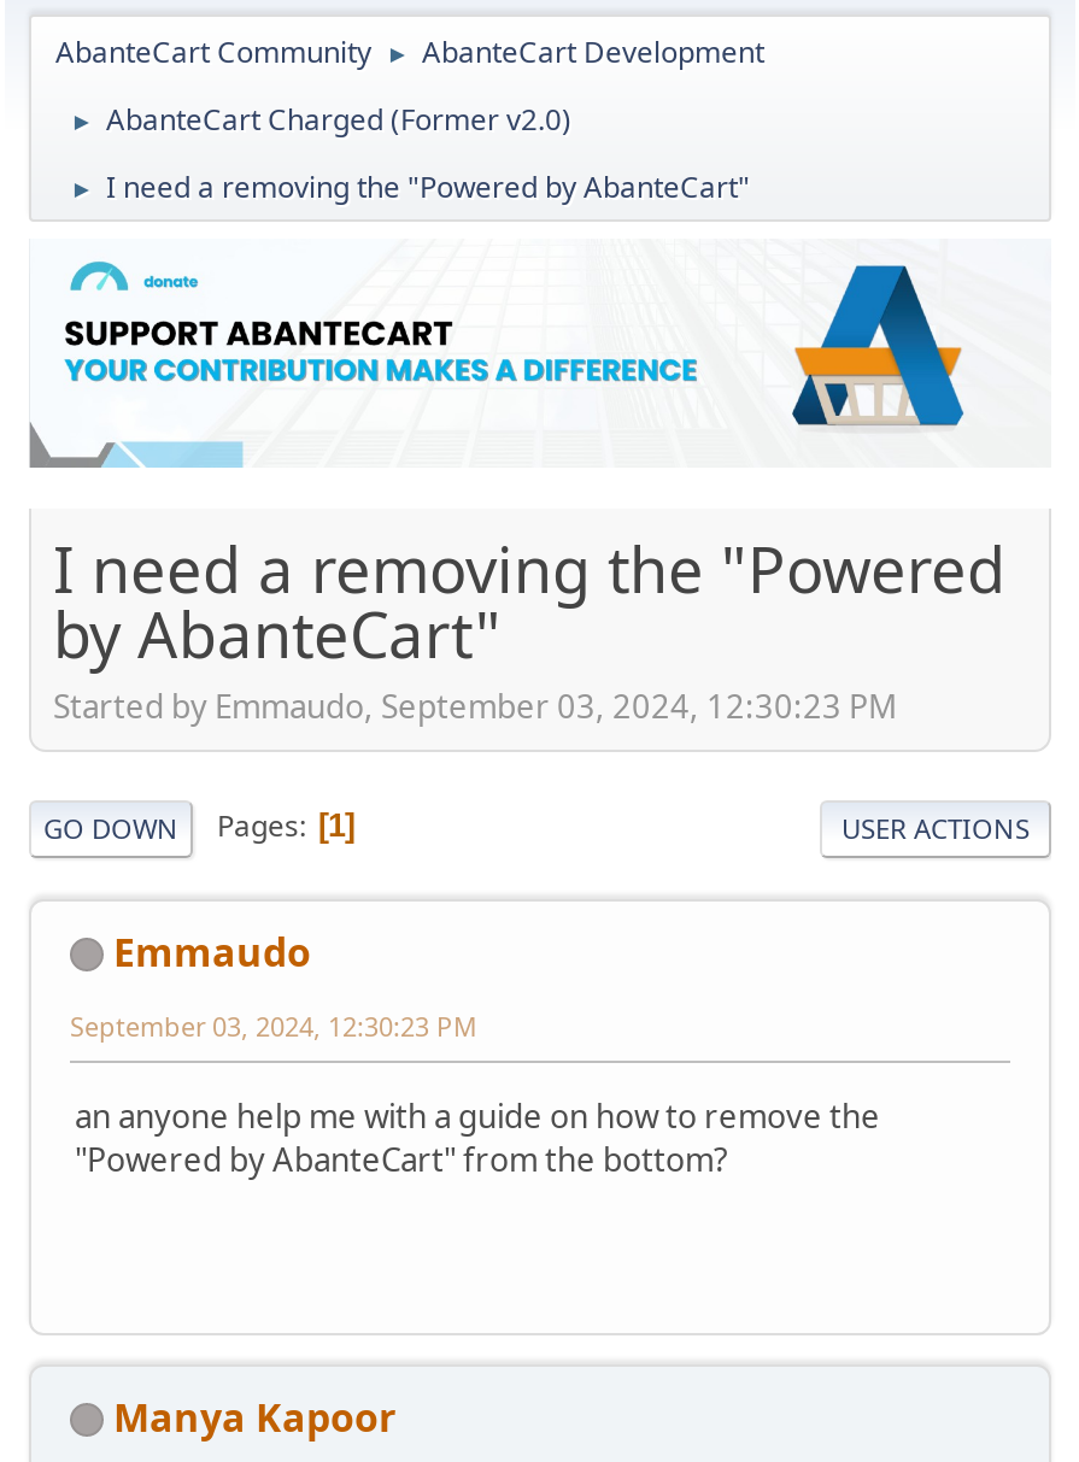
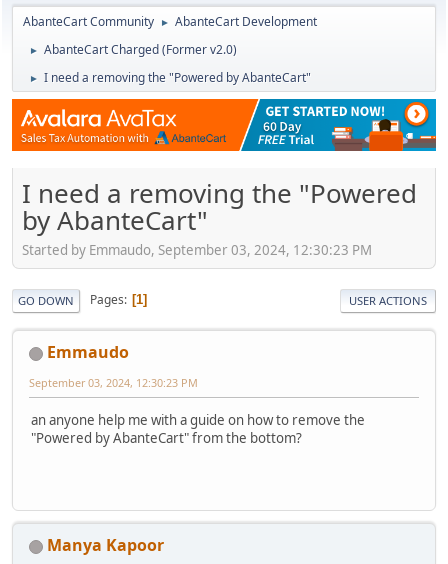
[29,258,1051,470] [image] -> [11,98,437,152] [image]

